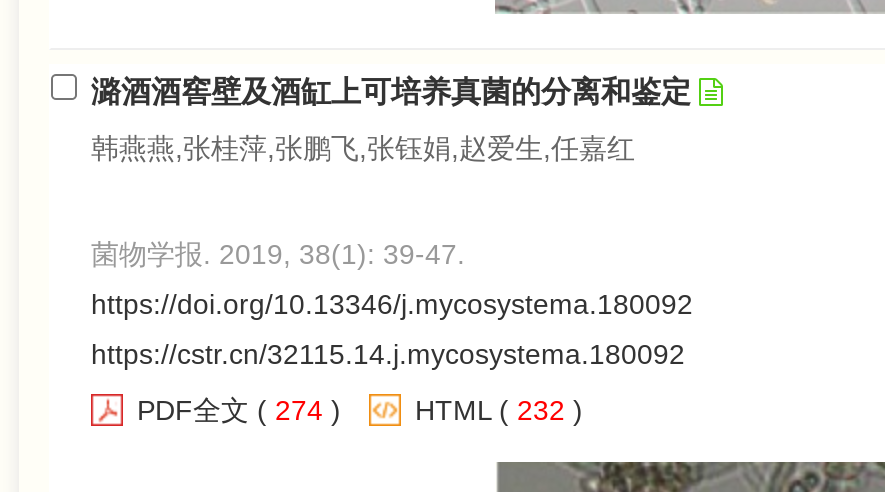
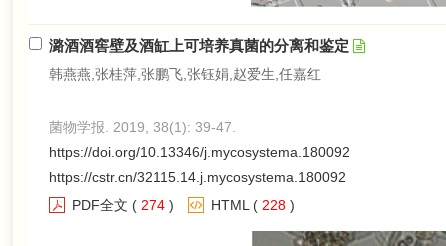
[415,394,583,426] HTML ( 232) -> [211,197,295,213] HTML ( 228)

